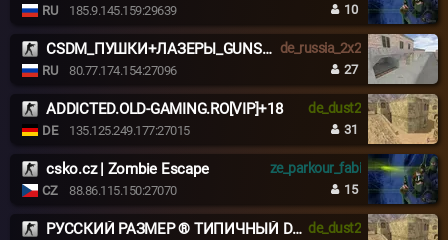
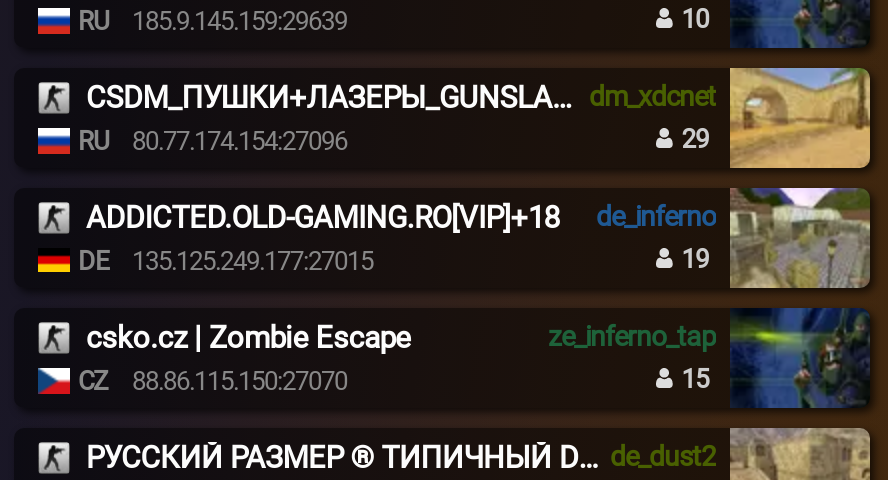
[279,33,439,85] [image] | de_russia_2x2 -> [589,66,872,170] [image] | dm_xdcnet
[341,62,357,77] 27 -> [676,124,708,154] 29
[308,93,438,145] [image] | de_dust2 -> [596,186,870,288] [image] | de_inferno
[341,122,357,137] 31 -> [676,244,708,274] 19
[269,160,361,176] ze_parkour_fabi -> [548,320,716,352] ze_inferno_tap

